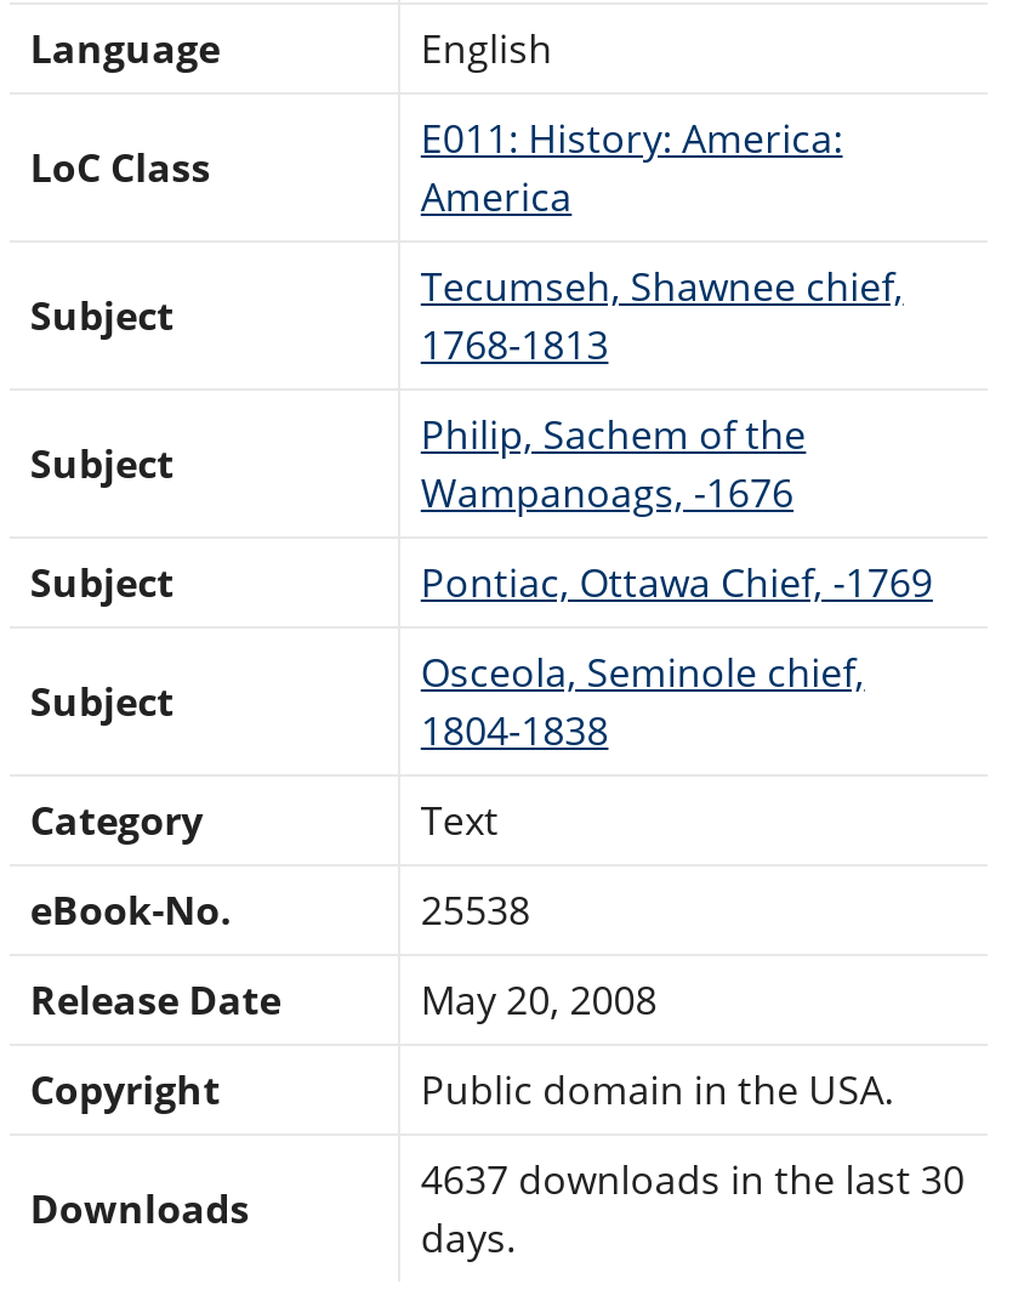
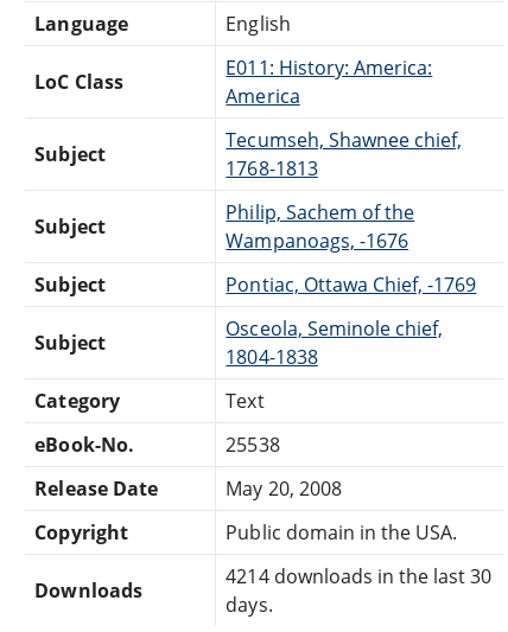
[421,1152,965,1205] 4637 downloads in the last 30 -> [226,563,492,589] 4214 downloads in the last 30

